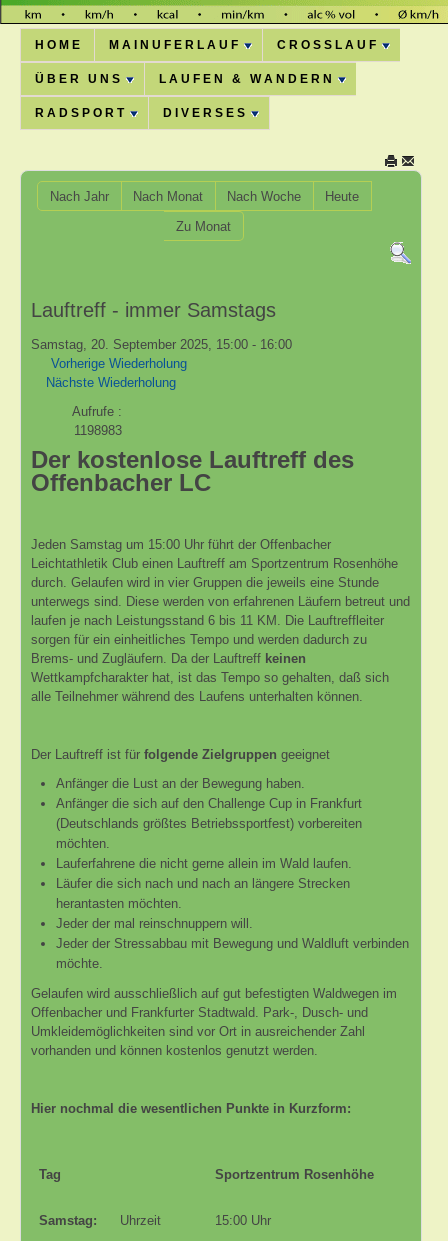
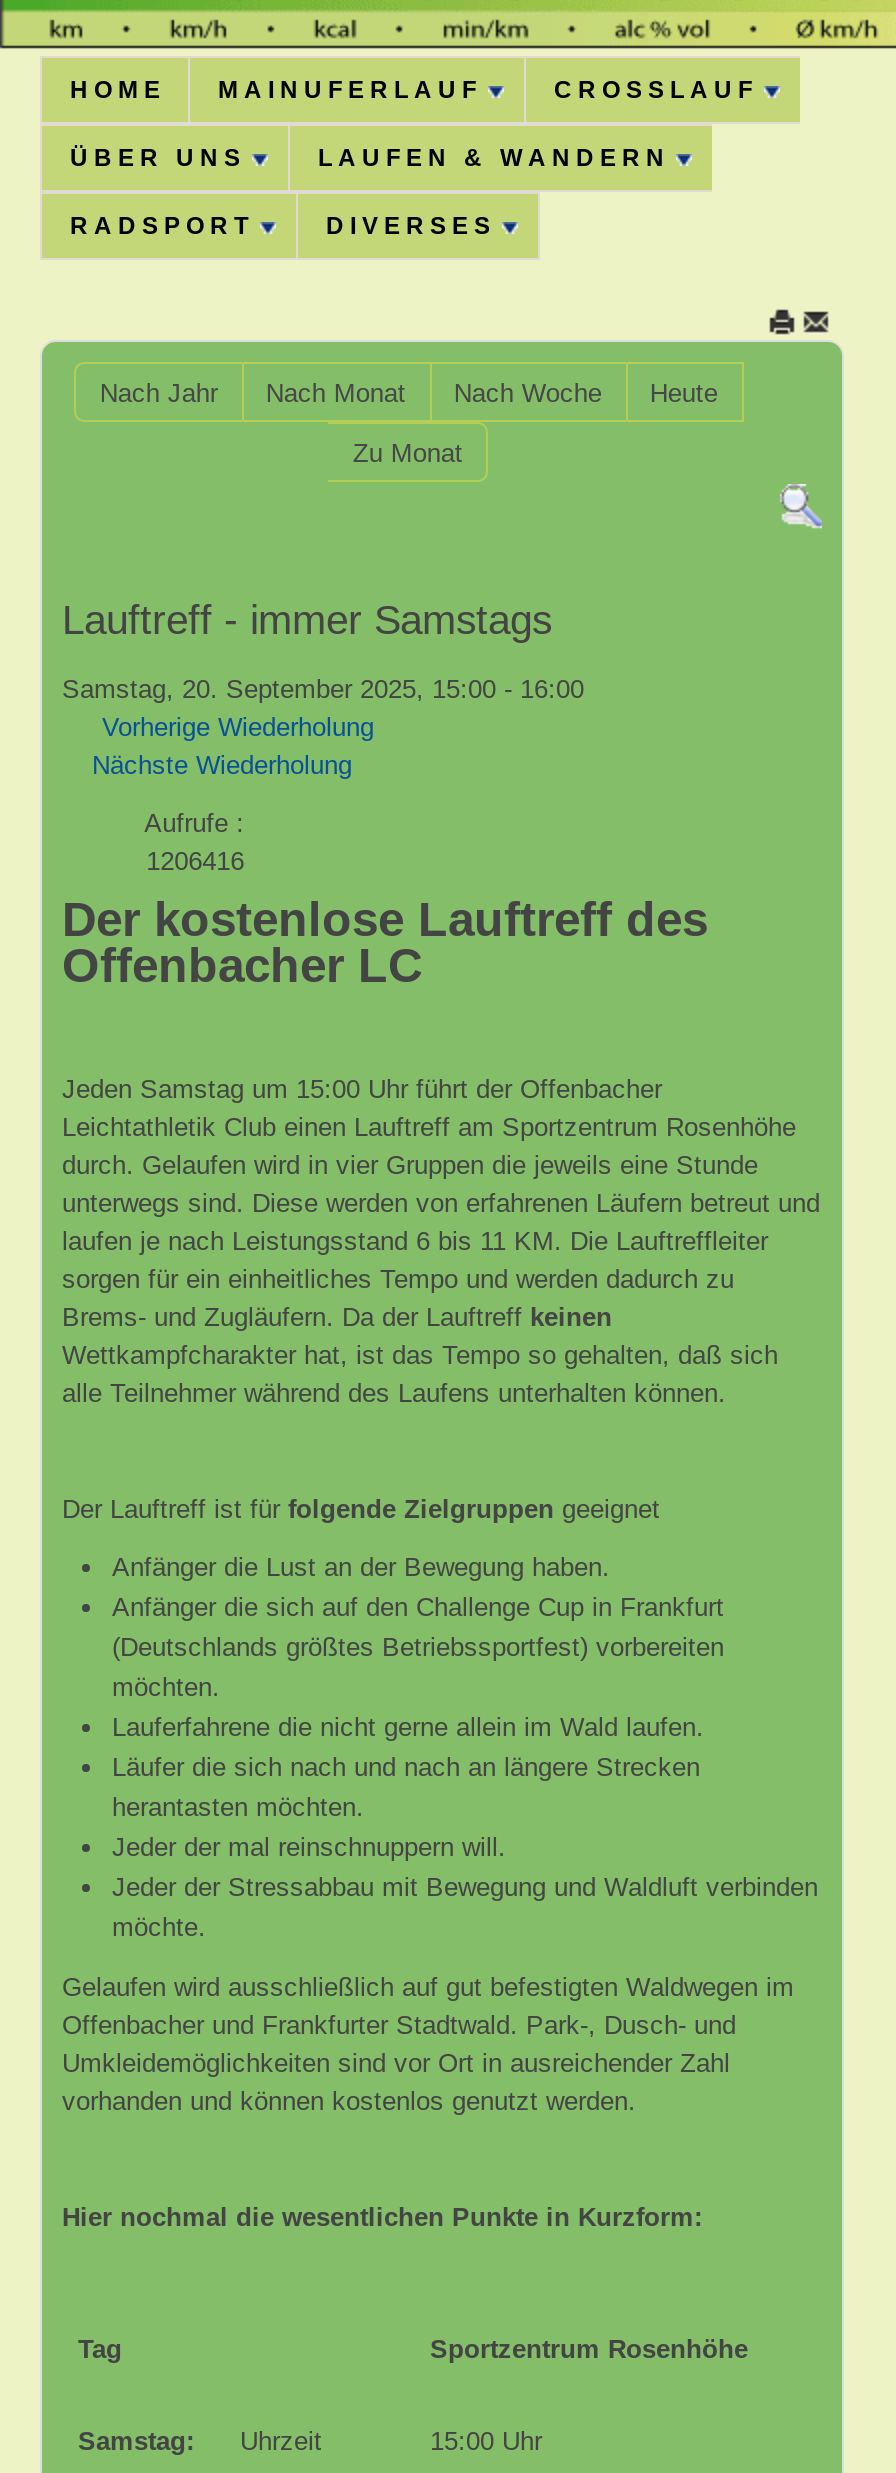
[74,423,122,438] 1198983 -> [146,846,244,876] 1206416

